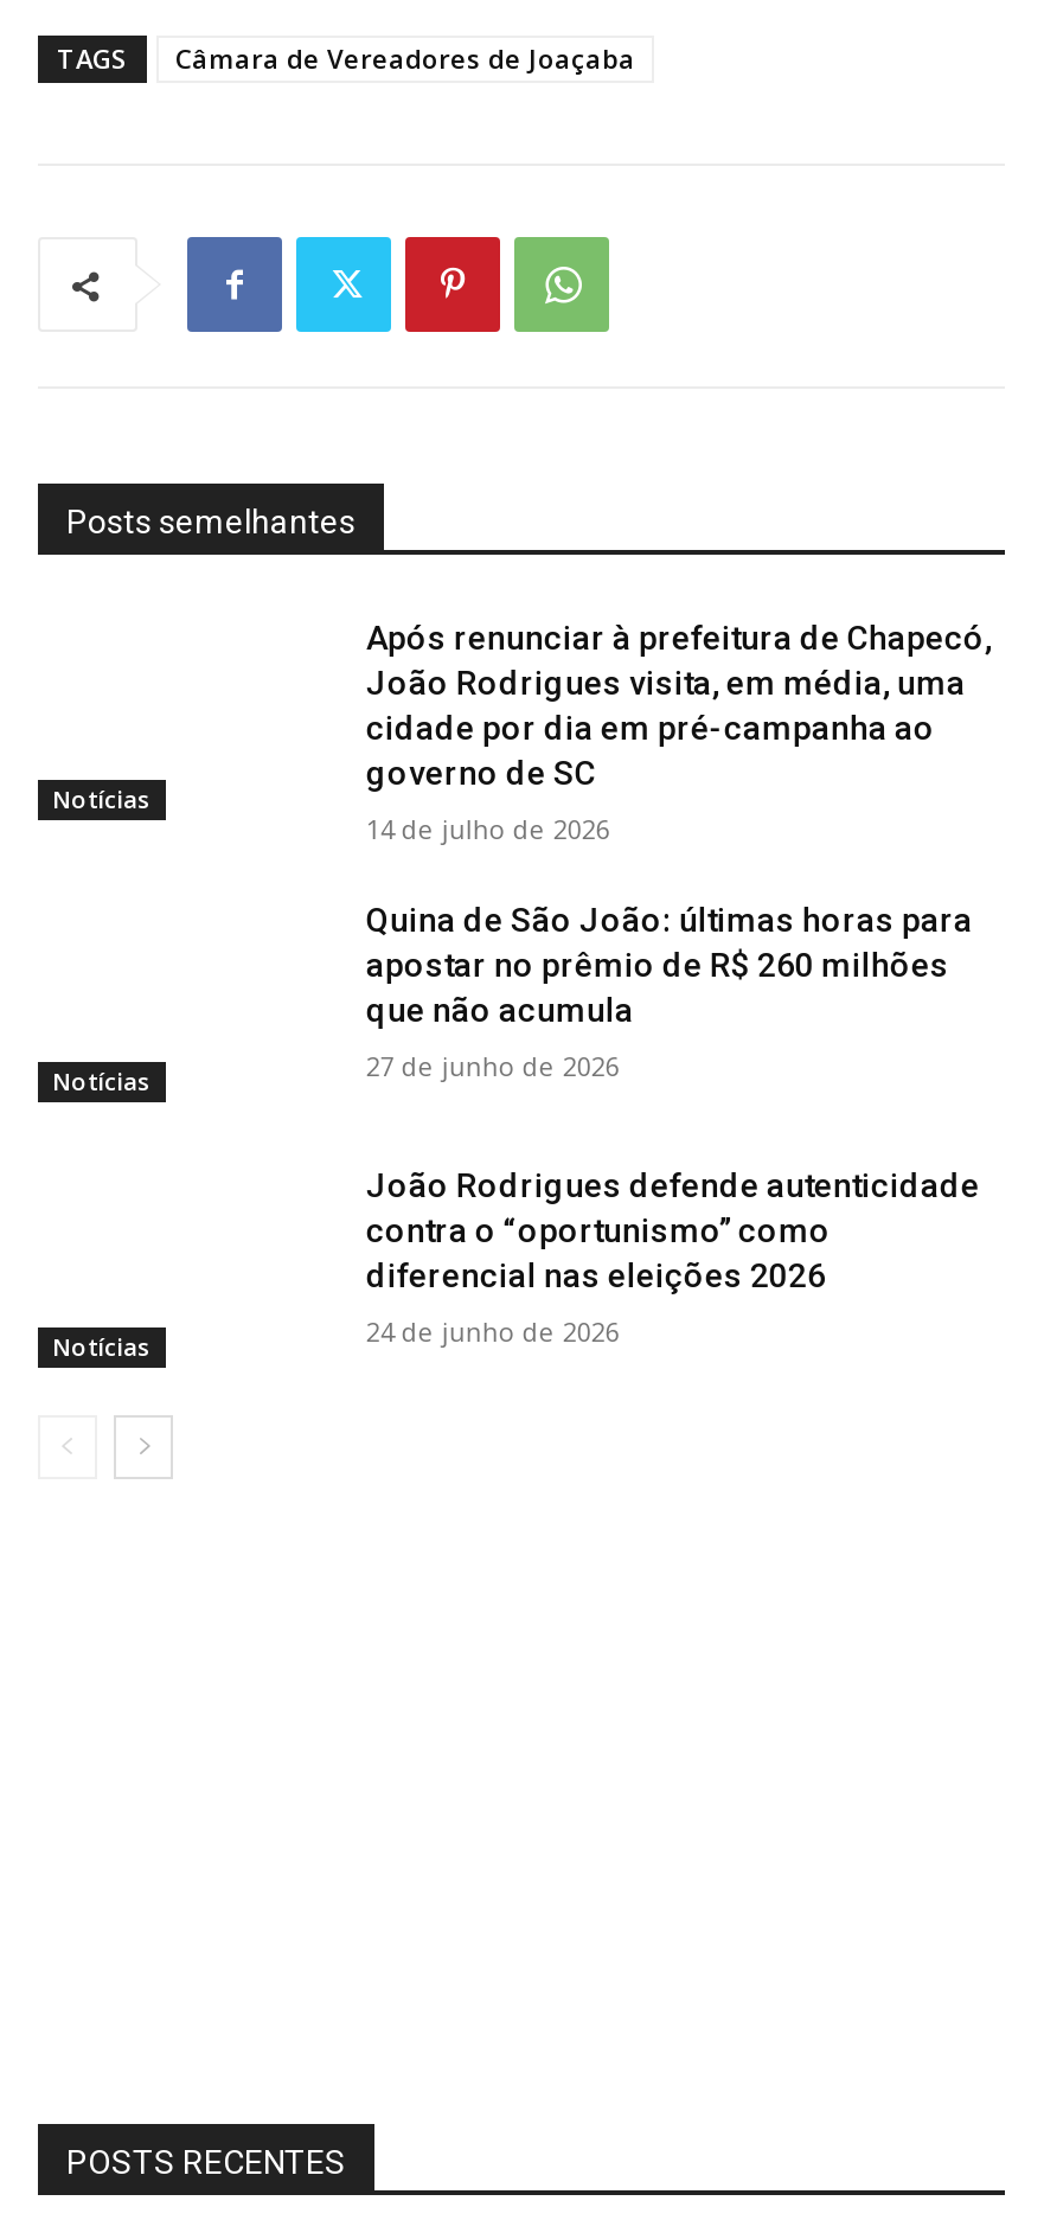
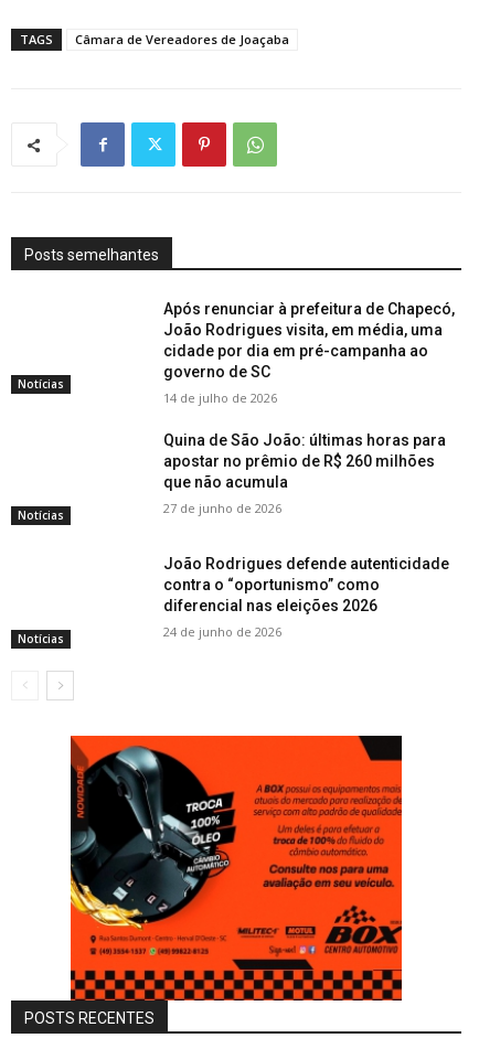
none -> [70,735,403,1002] [image]

